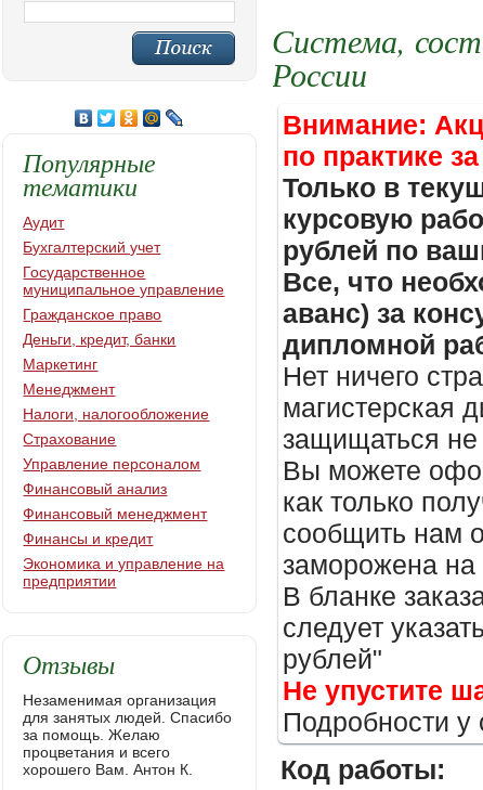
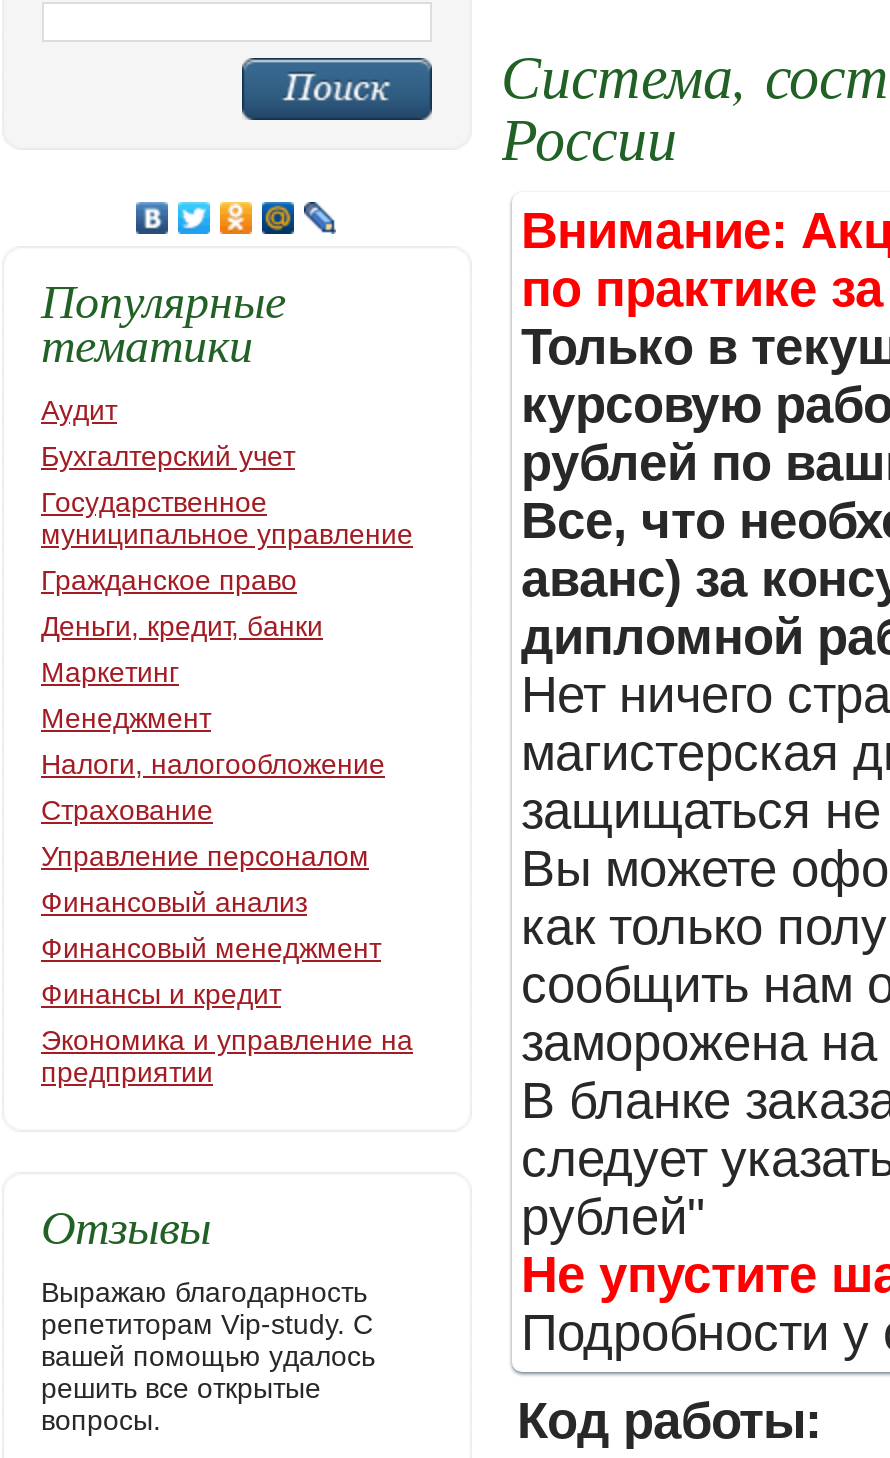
[23,691,232,778] Незаменимая организация | для занятых людей. Спасибо | за помощь. Желаю | процветания и всего | хорошего Вам. Антон К. -> [41,1276,375,1436] Выражаю благодарность | репетиторам Vip-study. С | вашей помощью удалось | решить все открытые | вопросы.

